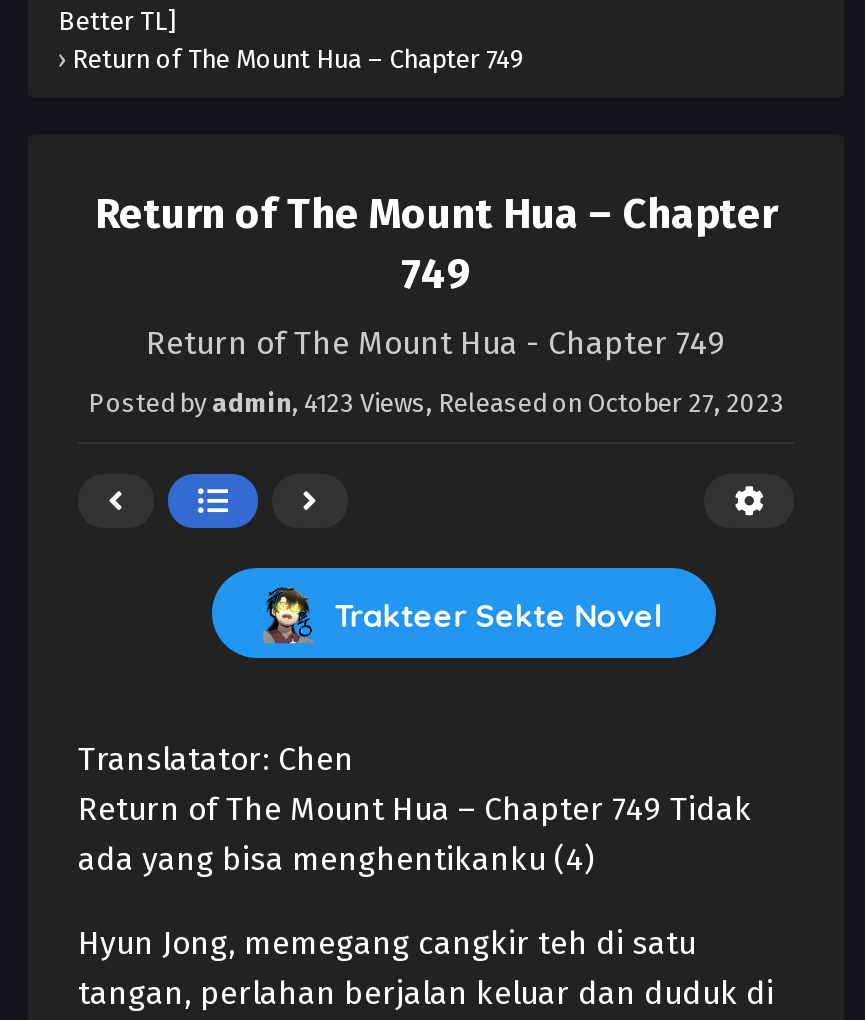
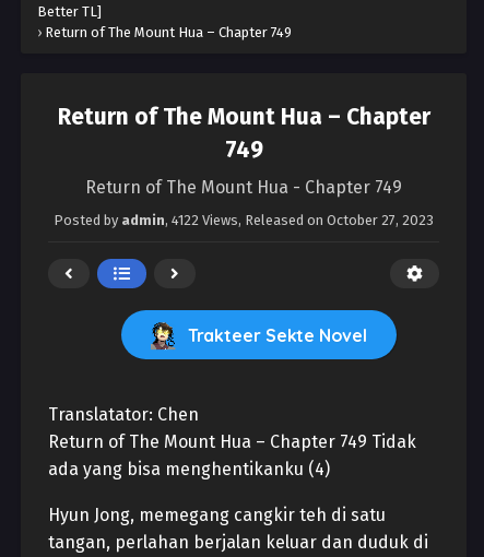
[88,388,784,418] Posted by admin, 4123 Views, Released on October 27, 2023 -> [54,212,434,228] Posted by admin, 4122 Views, Released on October 27, 2023

